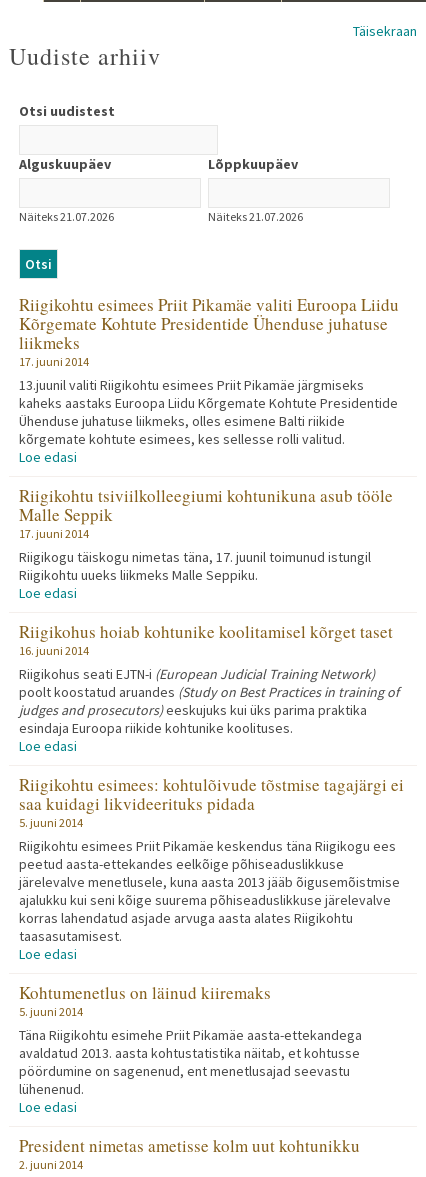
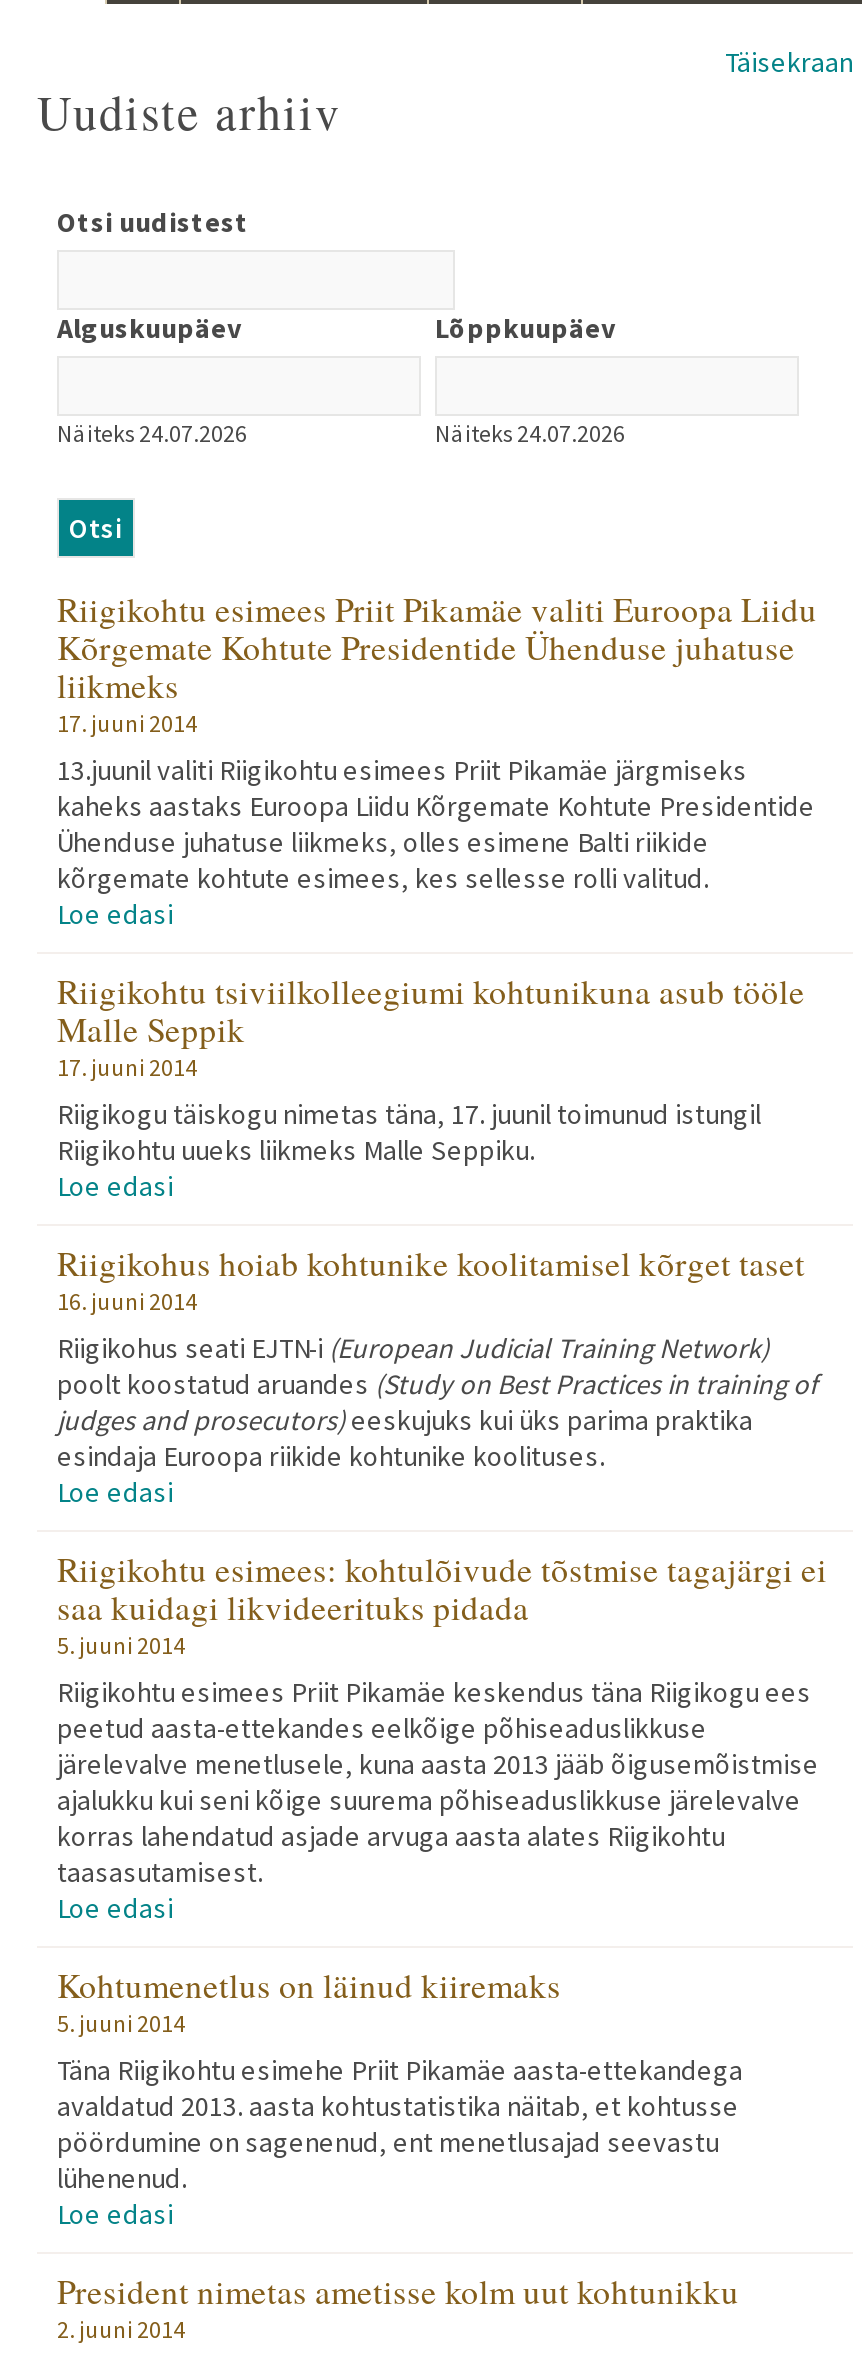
[19,209,114,224] Näiteks 21.07.2026 -> [57,418,247,448] Näiteks 24.07.2026
[208,209,303,224] Näiteks 21.07.2026 -> [435,418,625,448] Näiteks 24.07.2026

